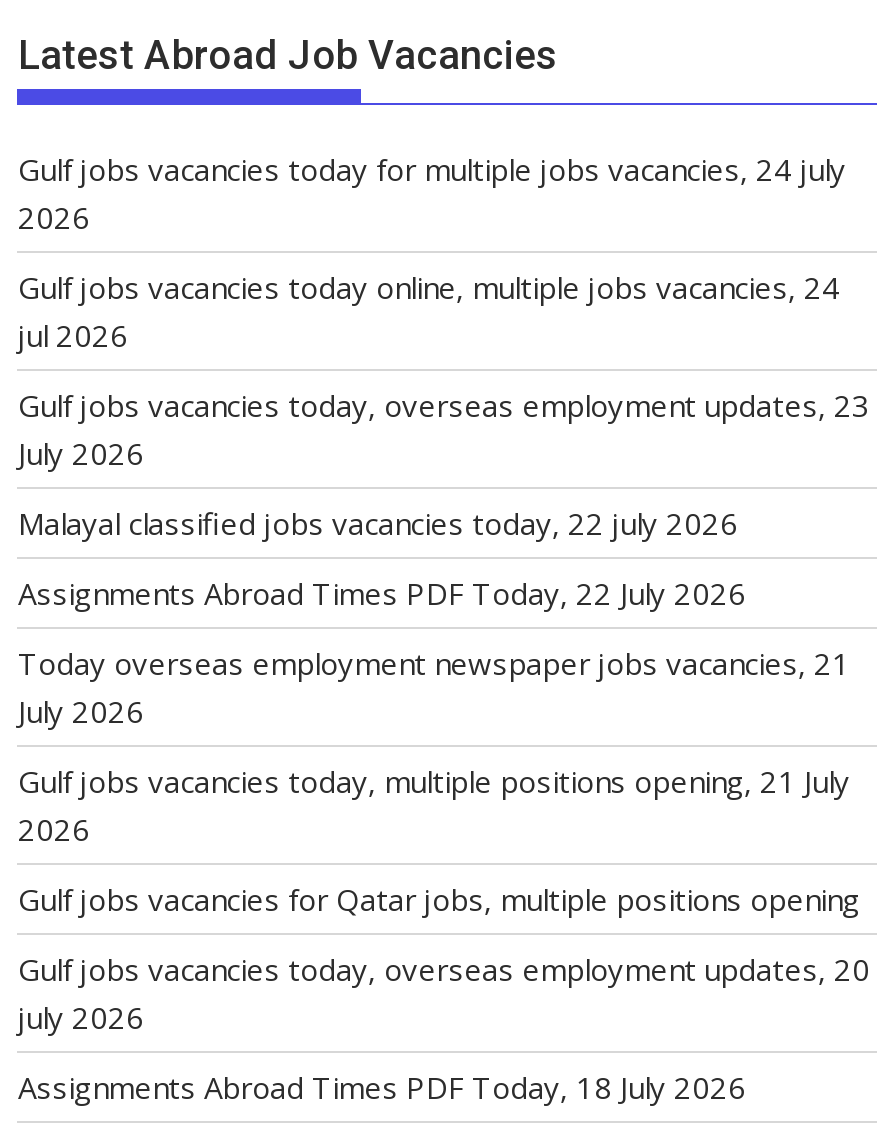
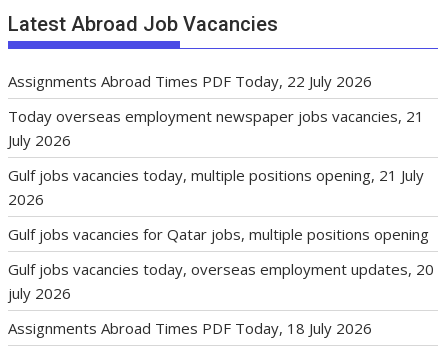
[18,149,870,543] Gulf jobs vacancies today for multiple jobs vacancies, 24 july | 2026 | Gulf jobs vacancies today online, multiple jobs vacancies, 24 | jul 2026 | Gulf jobs vacancies today, overseas employment updates, 23 | July 2026 | Malayal classified jobs vacancies today, 22 july 2026 -> none

